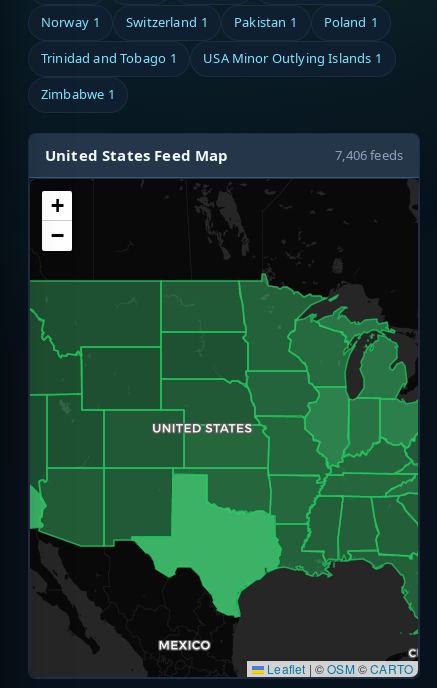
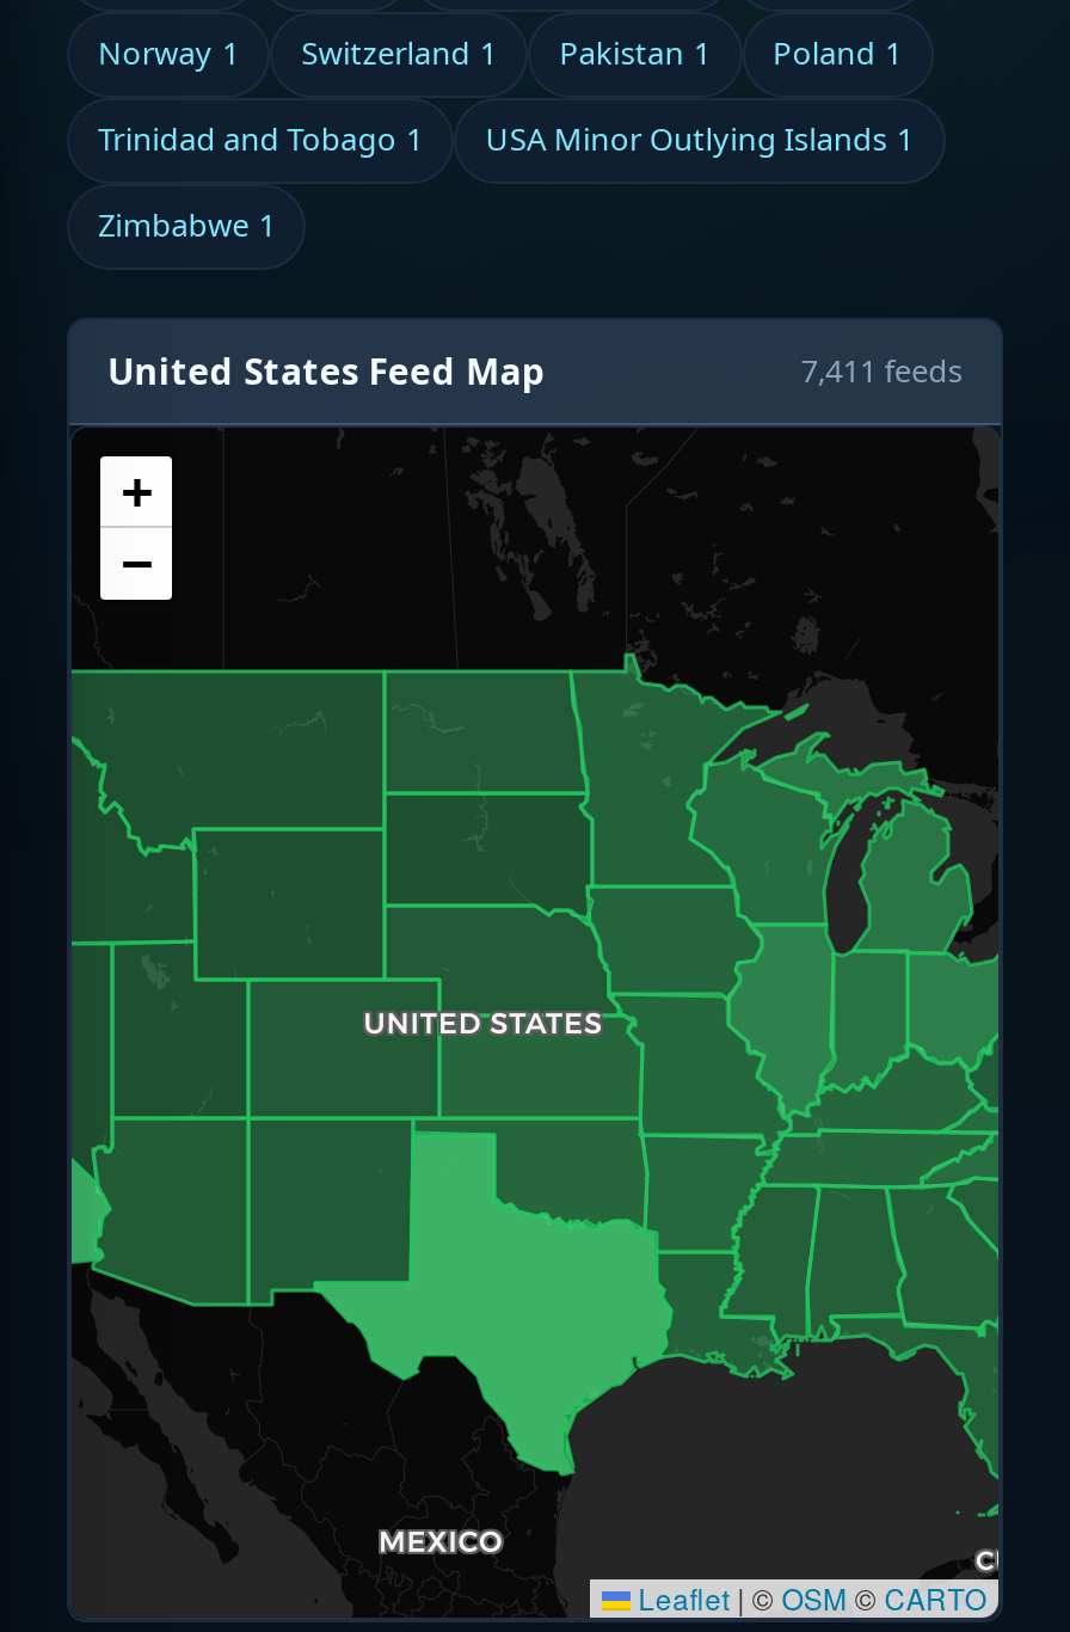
[335,146,403,164] 7,406 feeds -> [801,349,963,392] 7,411 feeds

